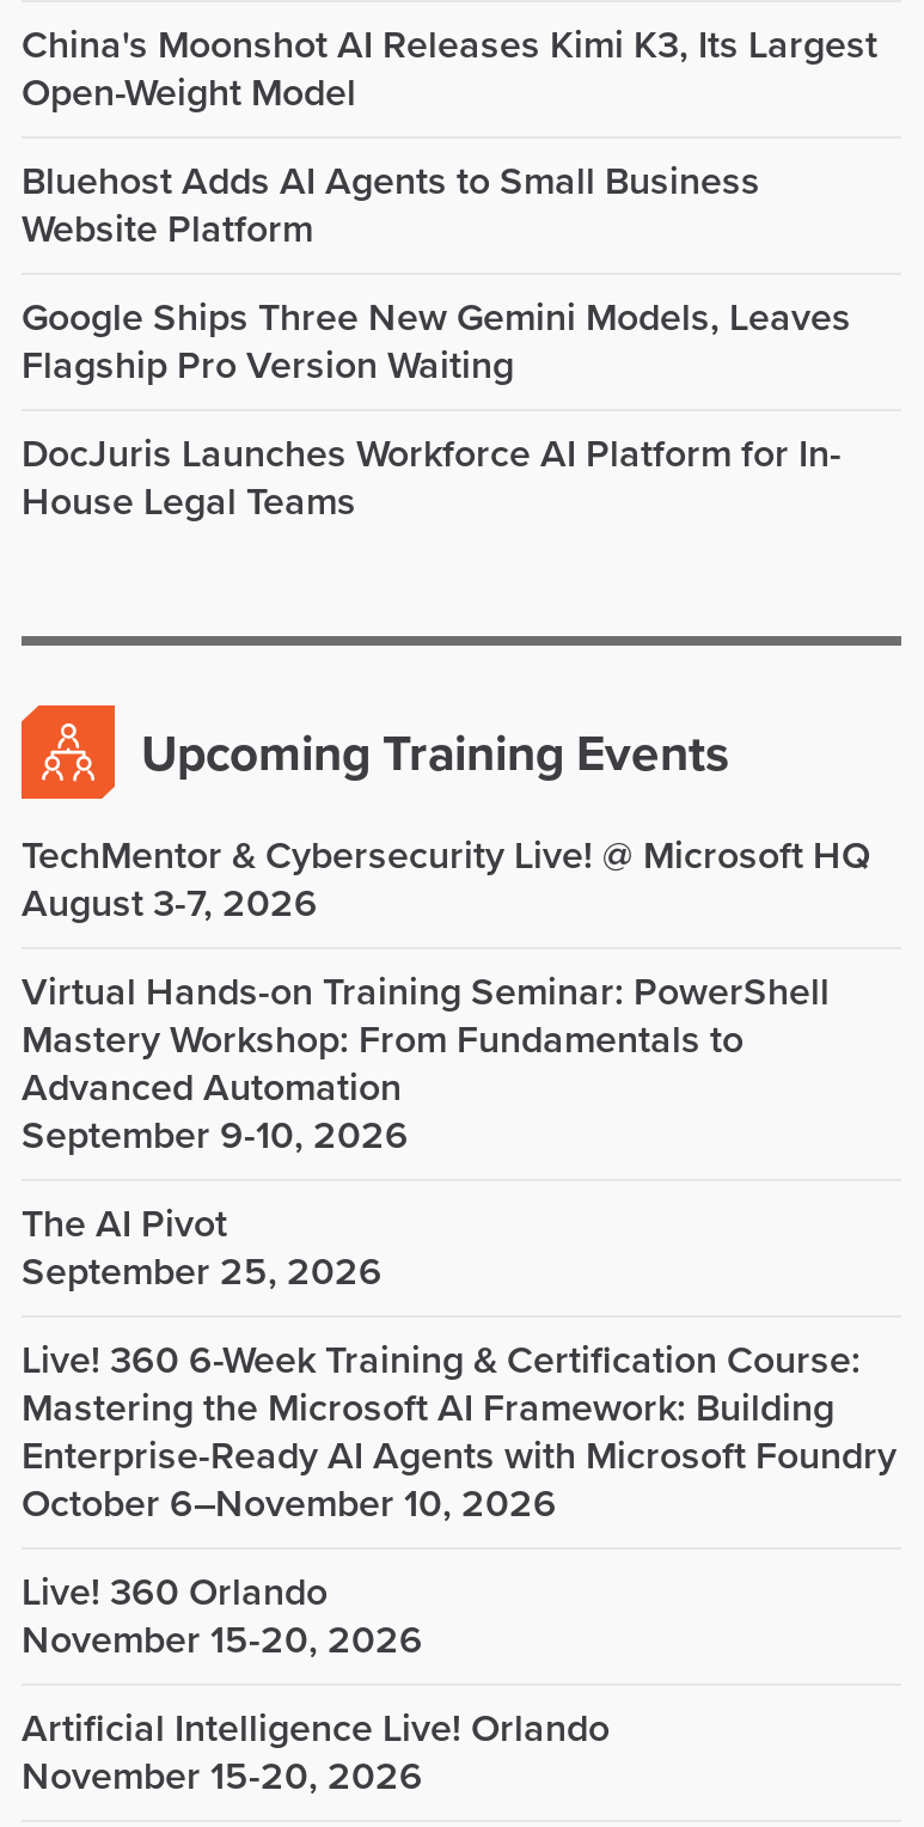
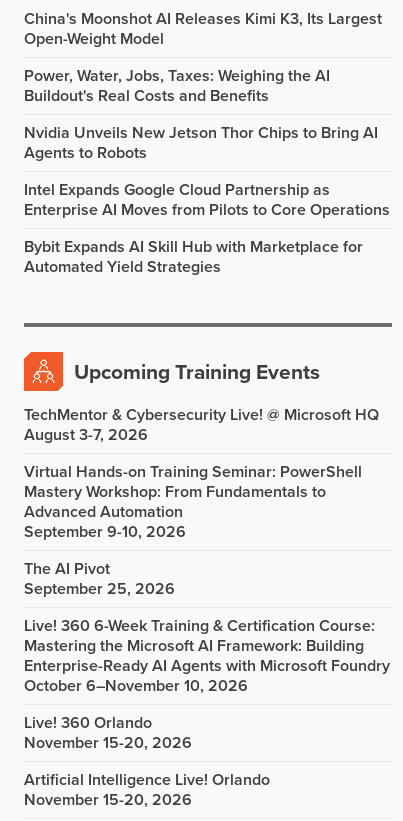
[22,158,851,526] Bluehost Adds AI Agents to Small Business | Website Platform | Google Ships Three New Gemini Models, Leaves | Flagship Pro Version Waiting | DocJuris Launches Workforce AI Platform for In- | House Legal Teams -> [24,66,390,277] Power, Water, Jobs, Taxes: Weighing the AI | Buildout's Real Costs and Benefits | Nvidia Unveils New Jetson Thor Chips to Bring AI | Agents to Robots | Intel Expands Google Cloud Partnership as | Enterprise AI Moves from Pilots to Core Operations | Bybit Expands AI Skill Hub with Marketplace for | Automated Yield Strategies

